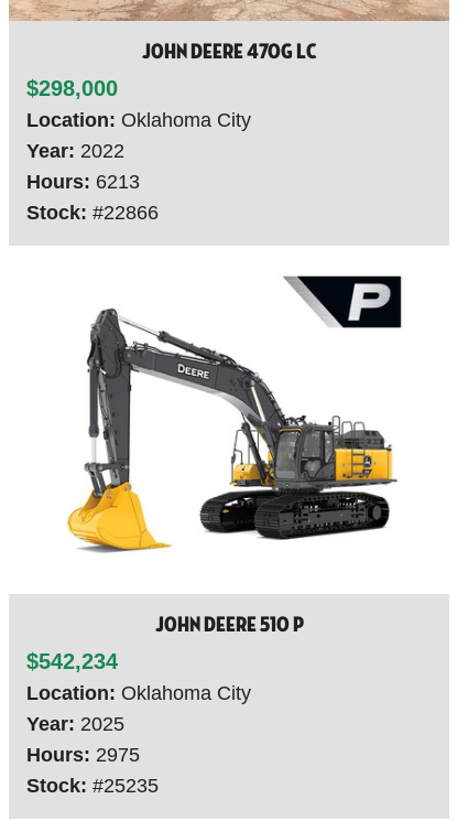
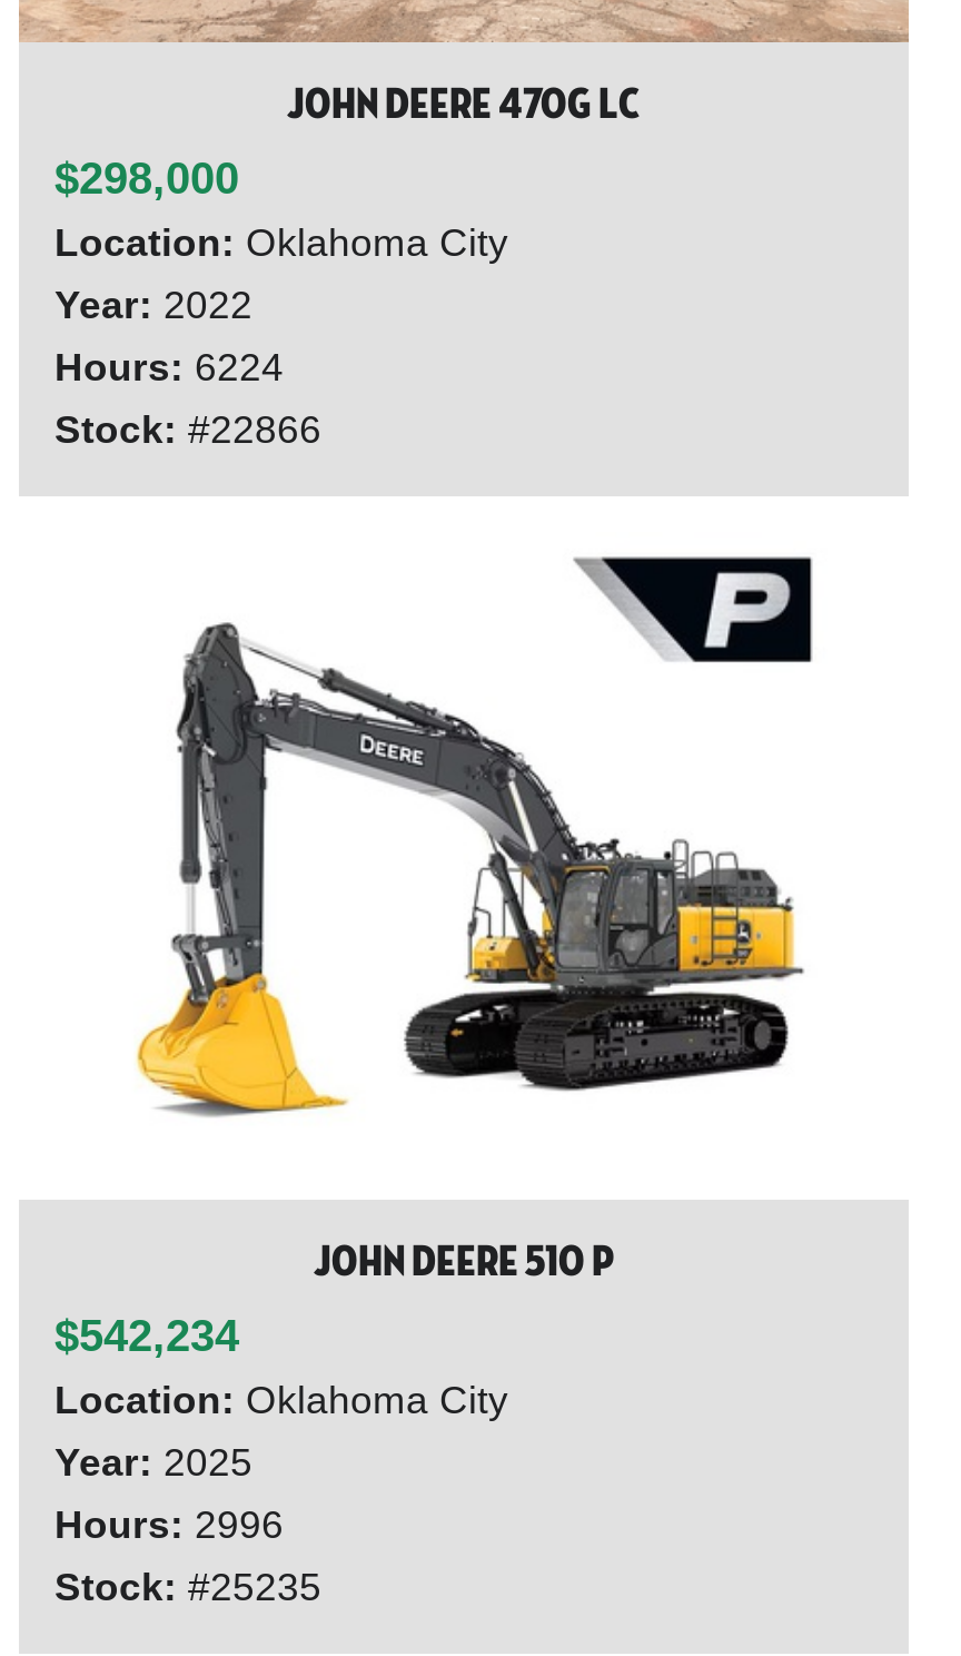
[26,171,140,193] Hours: 6213 -> [55,346,284,390] Hours: 6224
[26,744,140,766] Hours: 2975 -> [55,1503,284,1548] Hours: 2996

